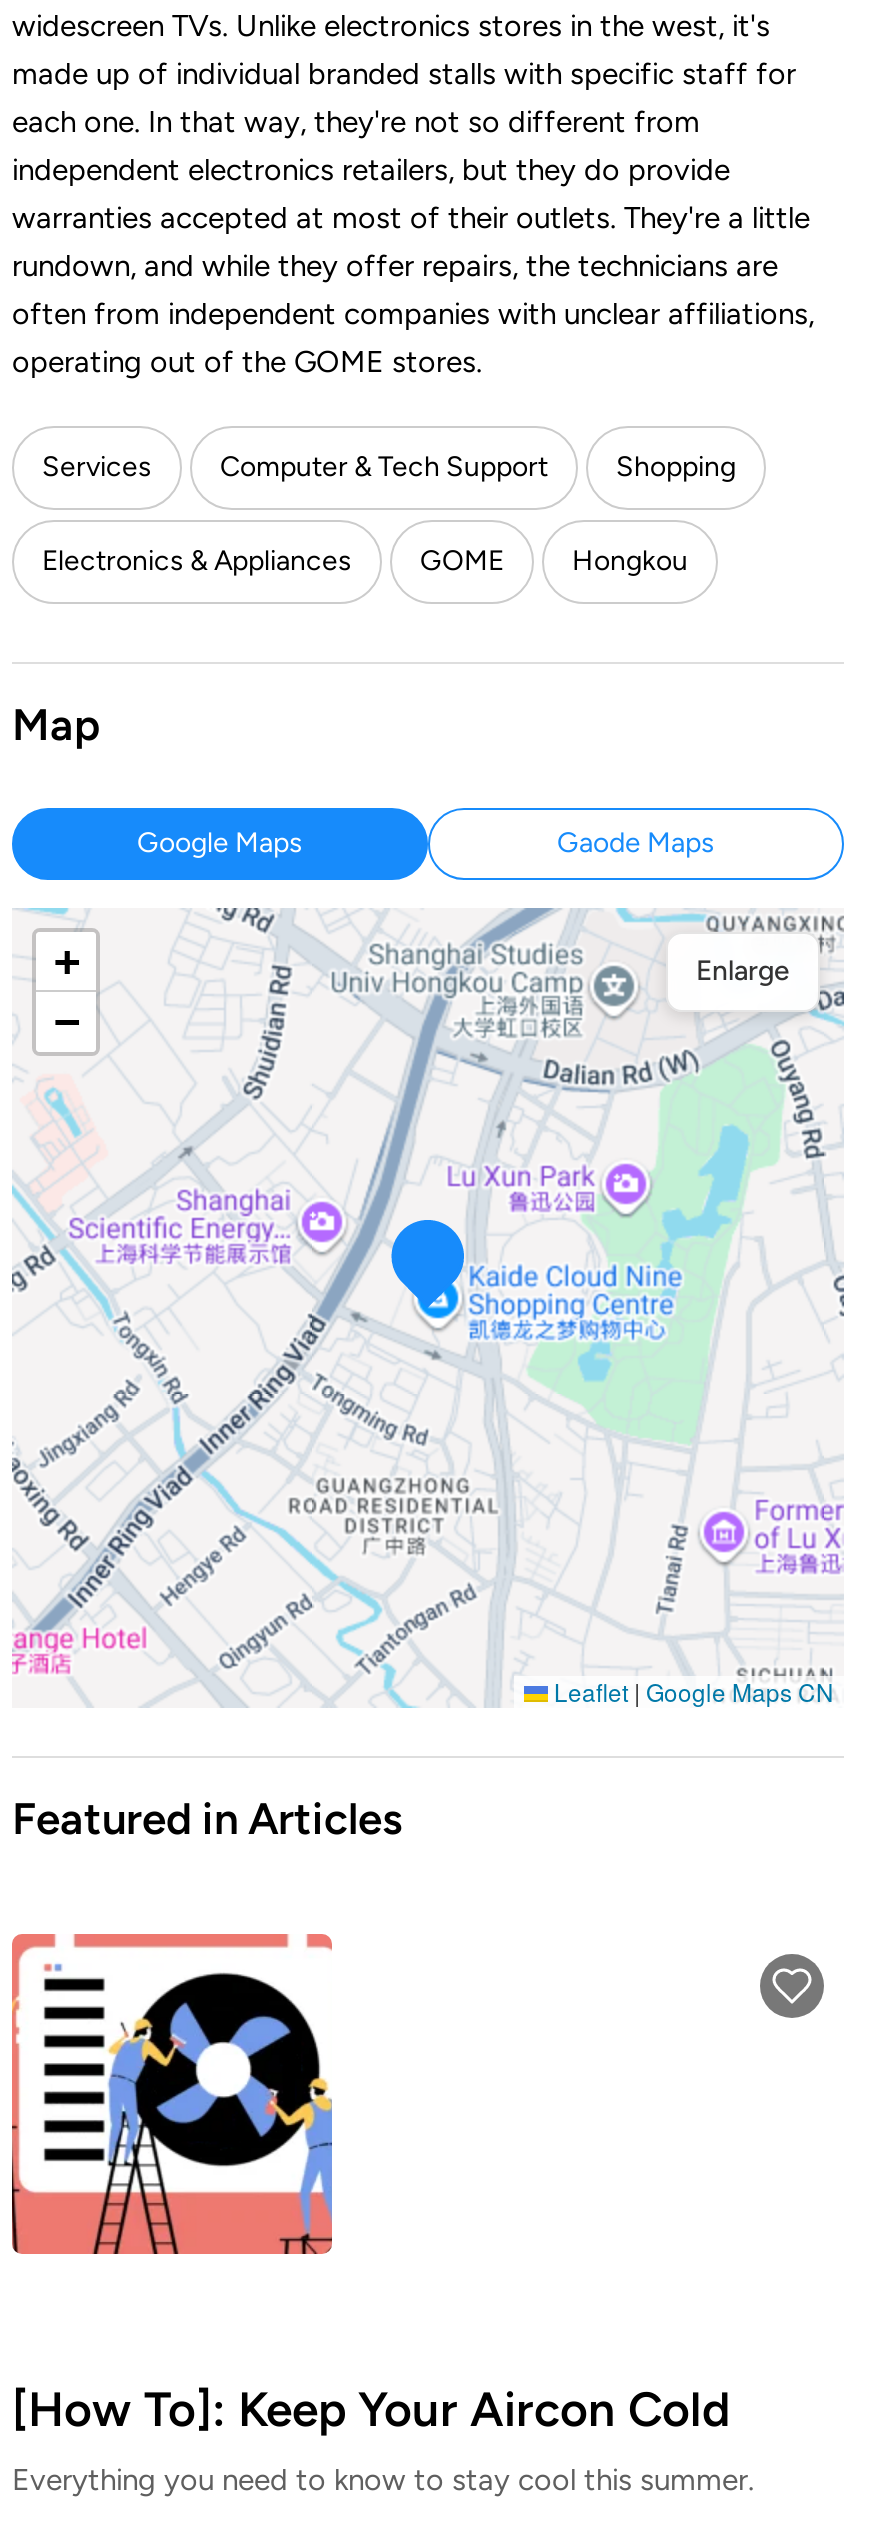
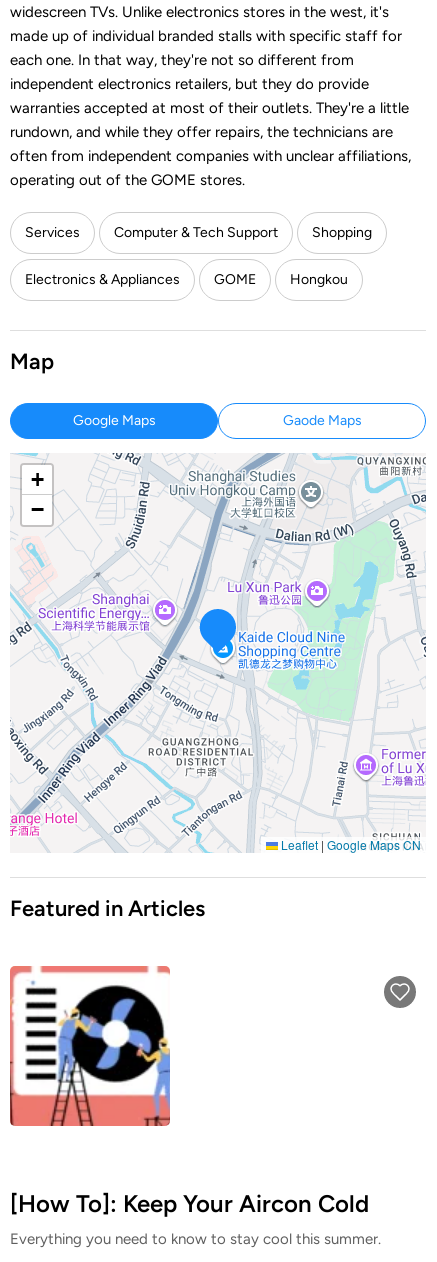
[696,953,790,987] Enlarge -> none
[150,1996,294,2138] [image] -> [79,997,152,1070] [image]

